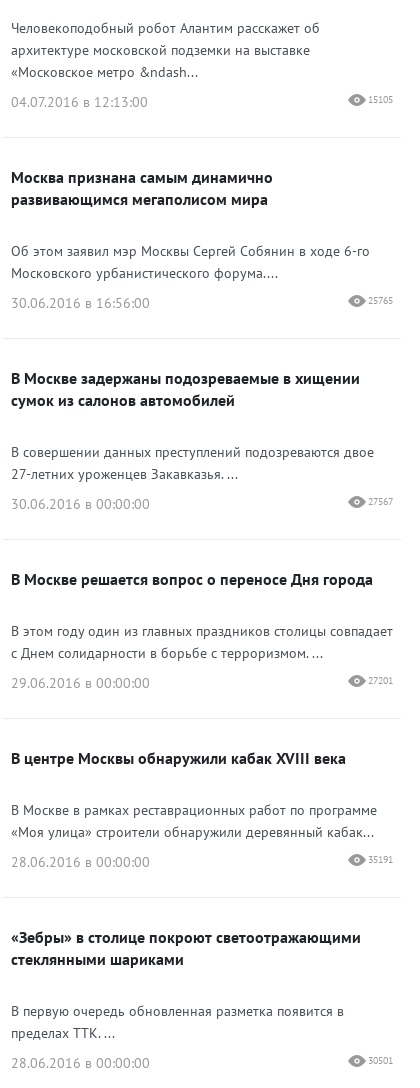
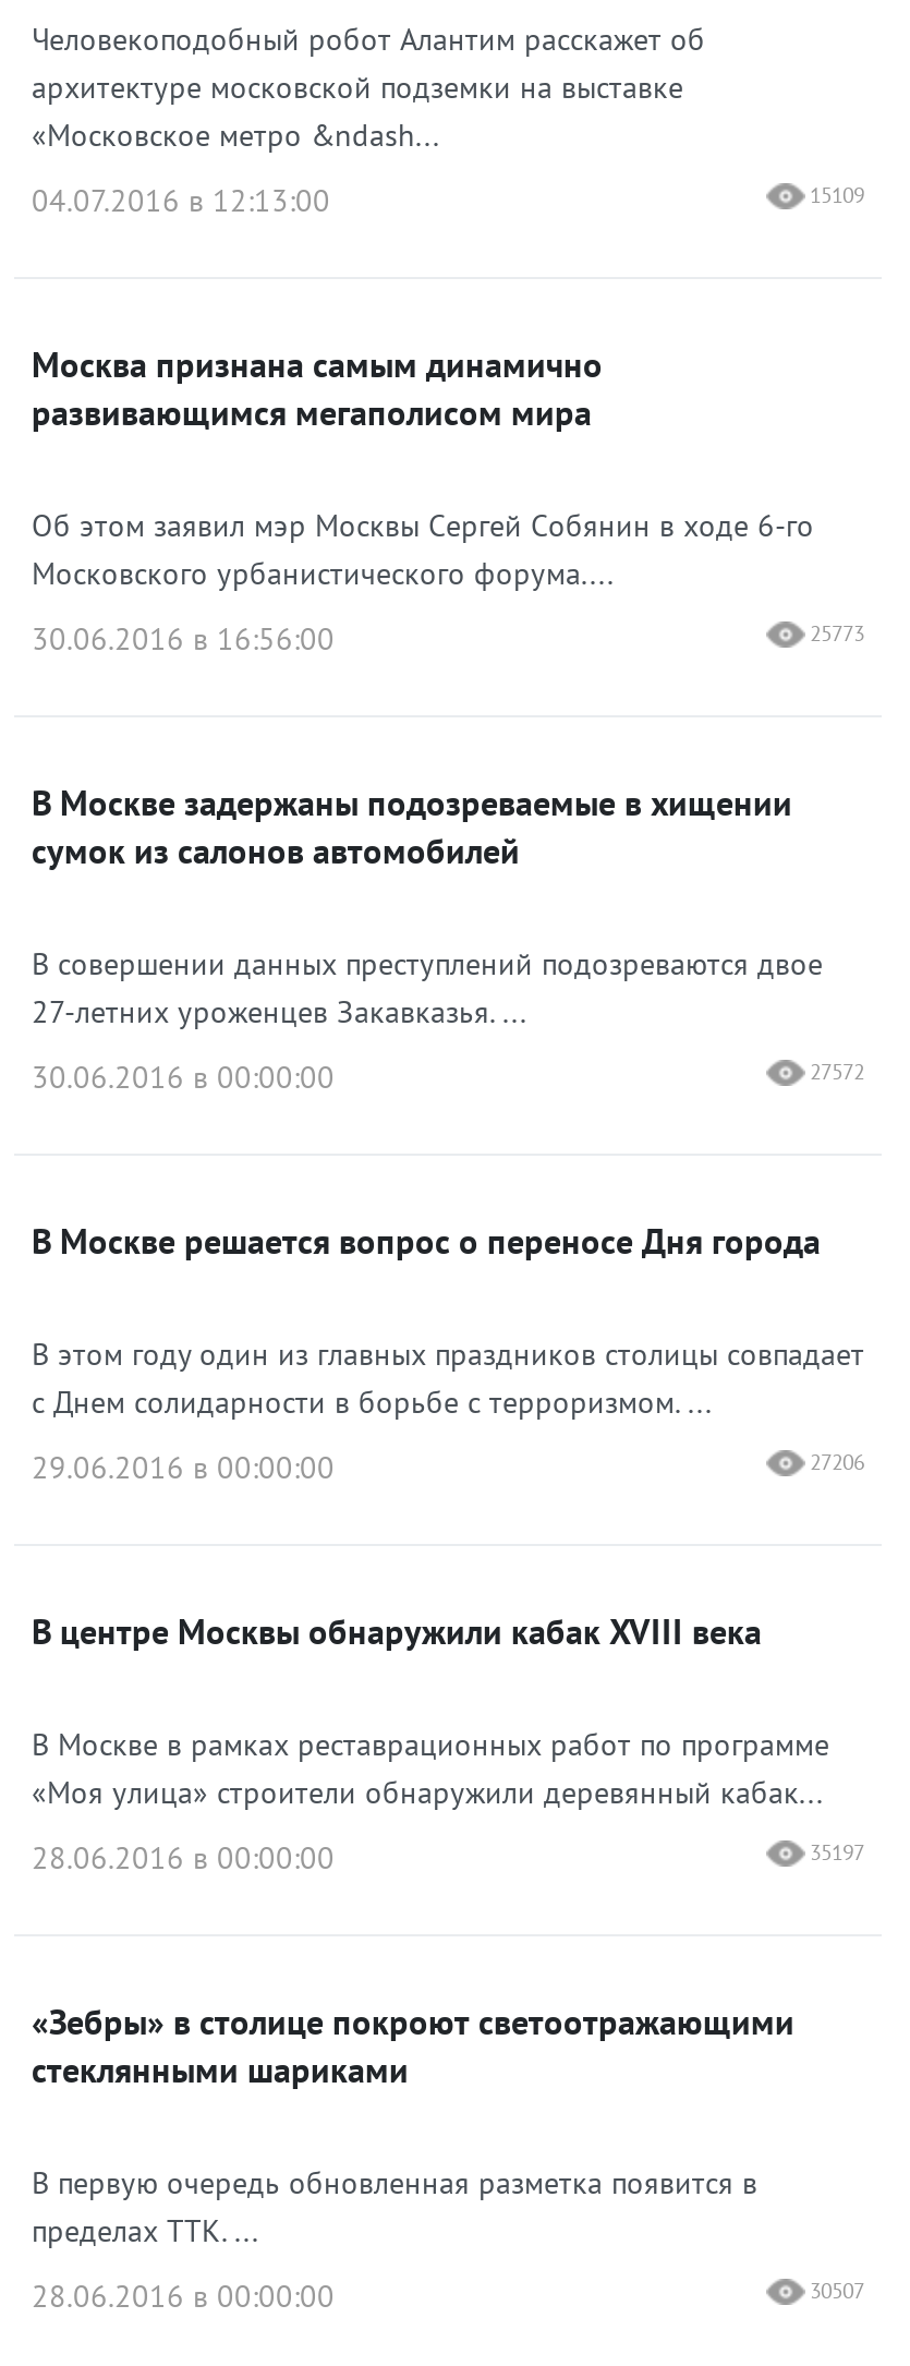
[368,93,393,106] 15105 -> [810,181,864,209] 15109
[368,294,393,307] 25765 -> [810,619,864,648] 25773
[368,495,393,508] 27567 -> [810,1058,864,1086] 27572
[368,674,393,687] 27201 -> [810,1448,864,1476] 27206
[368,853,393,866] 35191 -> [810,1838,864,1867] 35197
[368,1054,393,1067] 30501 -> [810,2277,864,2305] 30507

